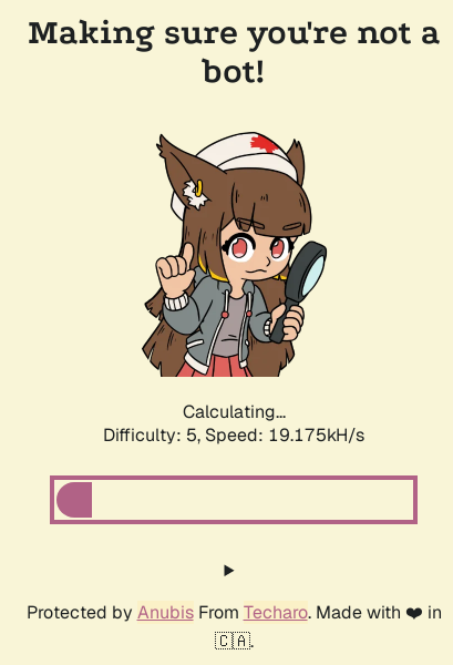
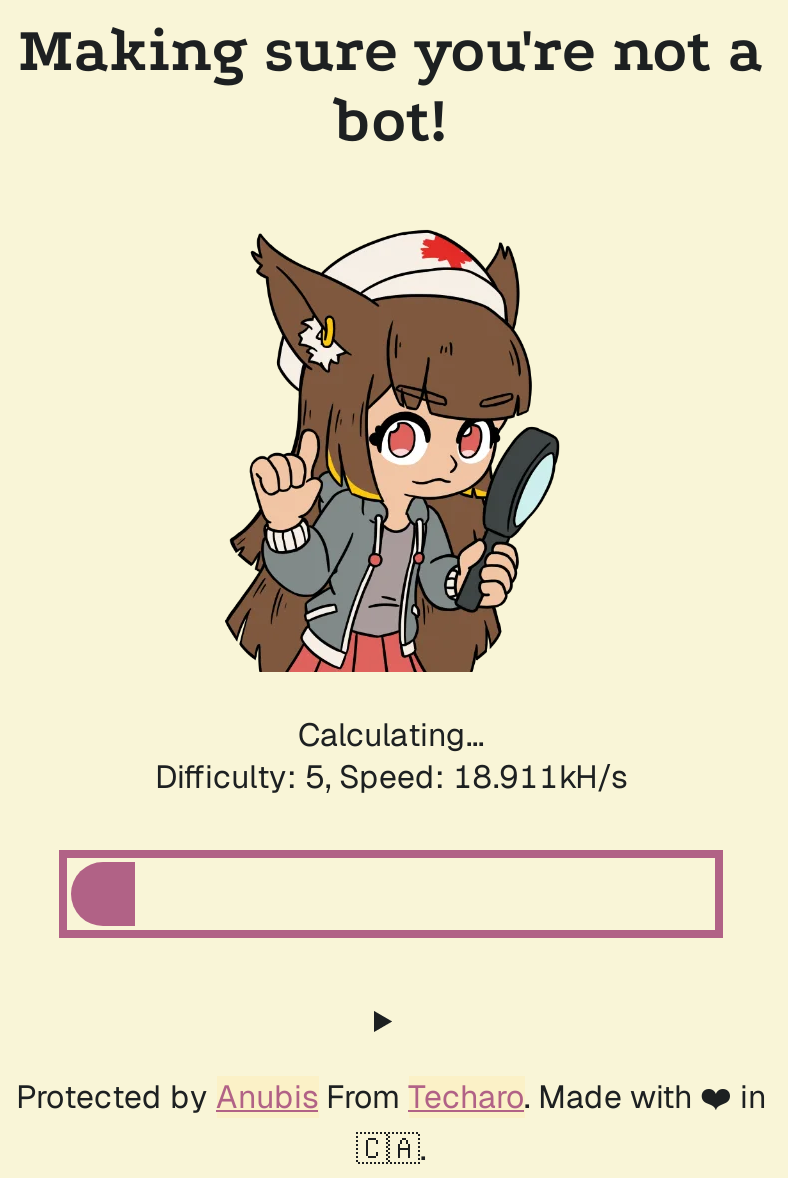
[103,423,364,447] Difficulty: 5, Speed: 19.175kH/s -> [155,756,627,798] Difficulty: 5, Speed: 18.911kH/s

